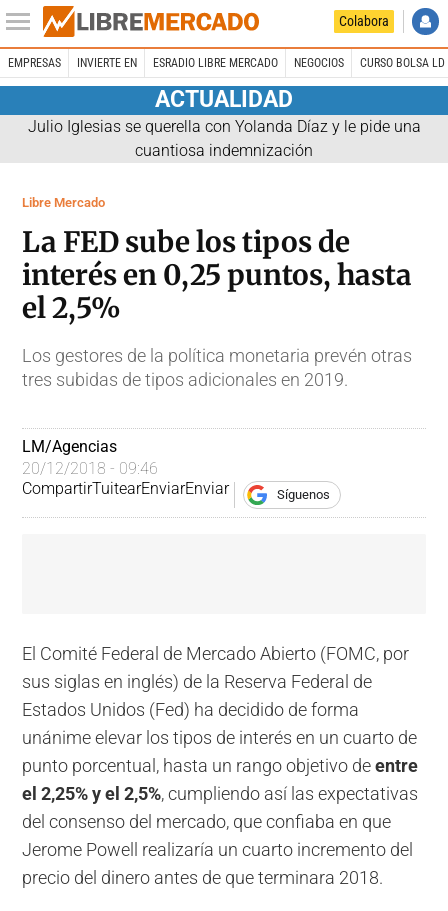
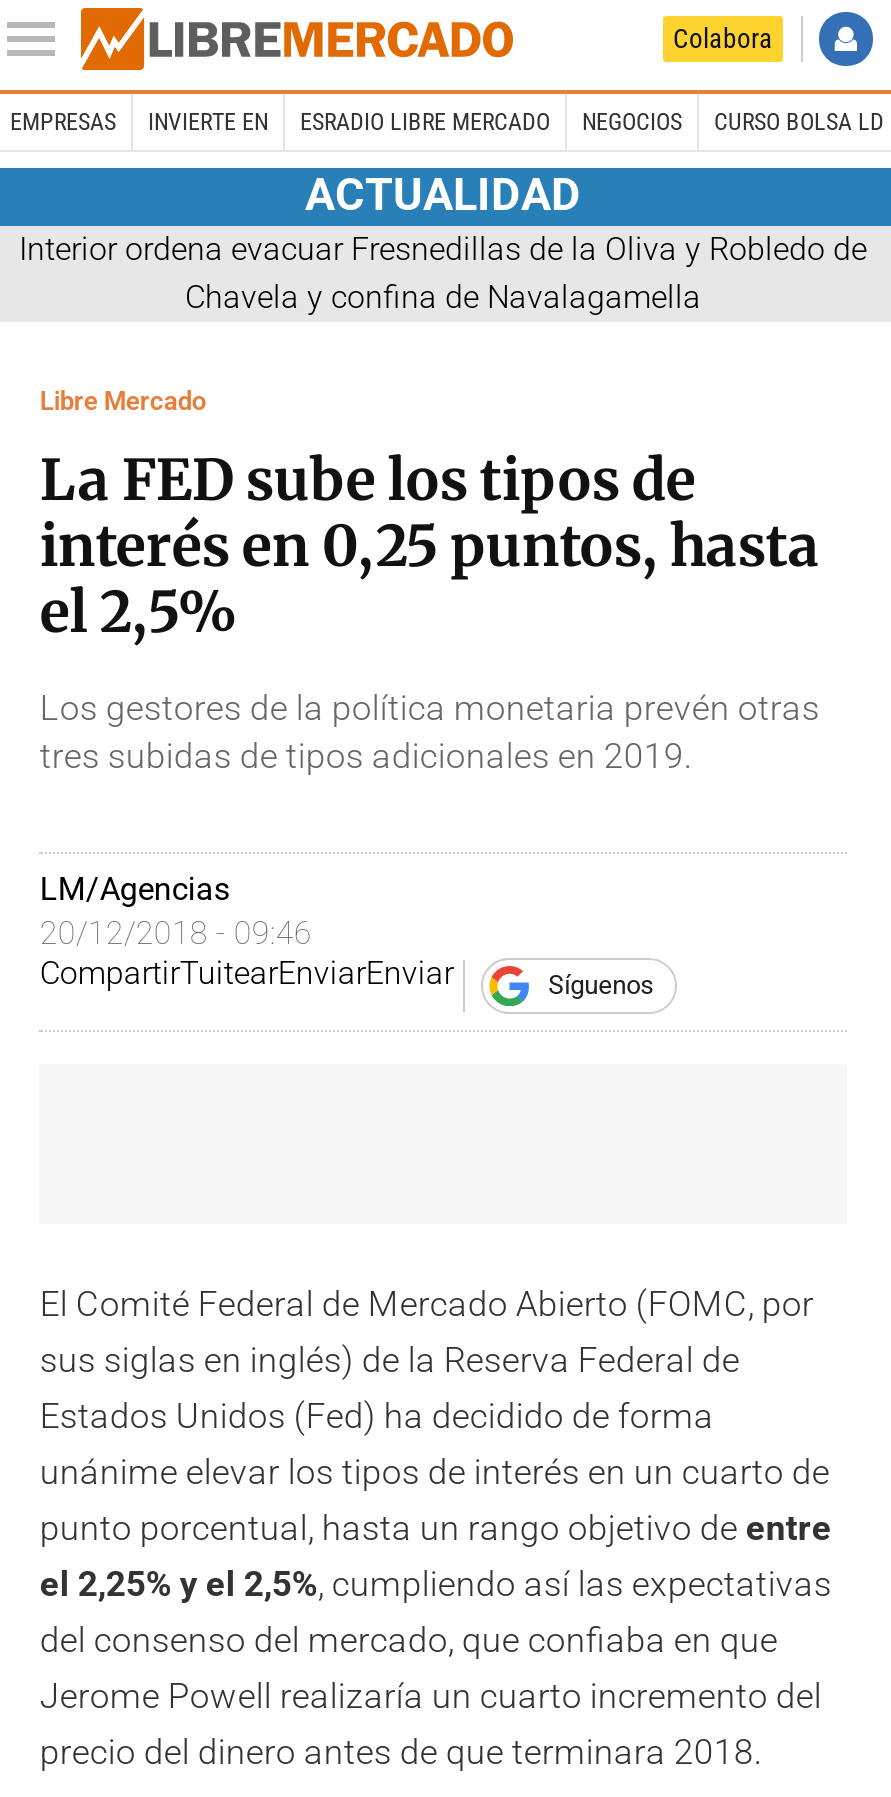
[27,117,420,160] Julio Iglesias se querella con Yolanda Díaz y le pide una | cuantiosa indemnización -> [19,229,867,315] Interior ordena evacuar Fresnedillas de la Oliva y Robledo de | Chavela y confina de Navalagamella

